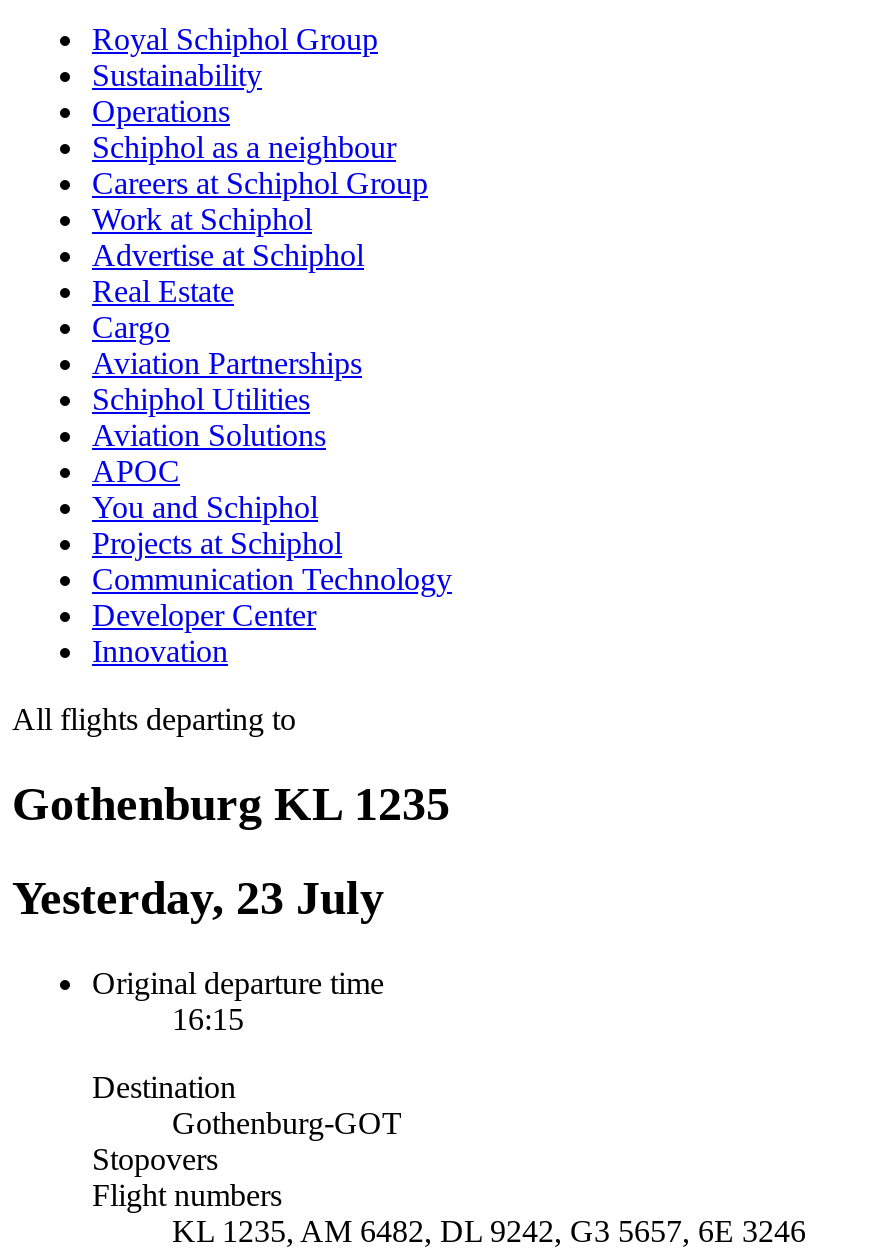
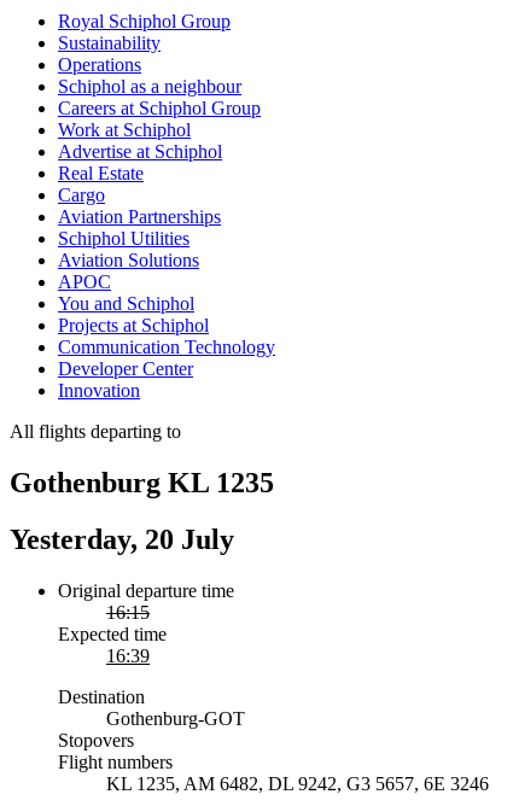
[12,872,384,924] Yesterday, 23 July -> [10,523,234,555] Yesterday, 20 July
none -> [58,623,167,666] Expected time | 16:39

